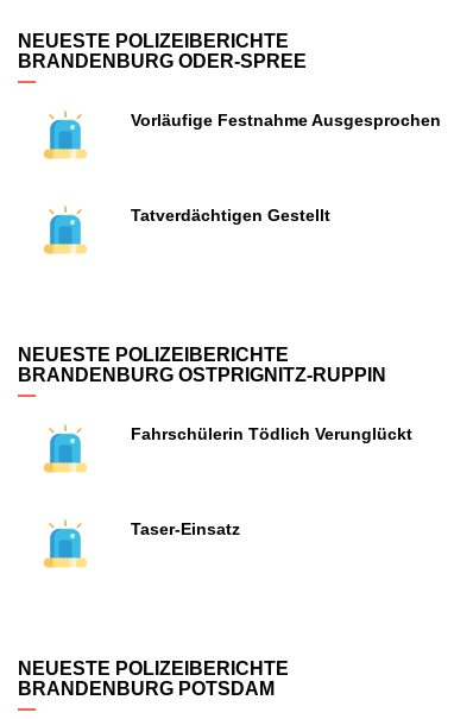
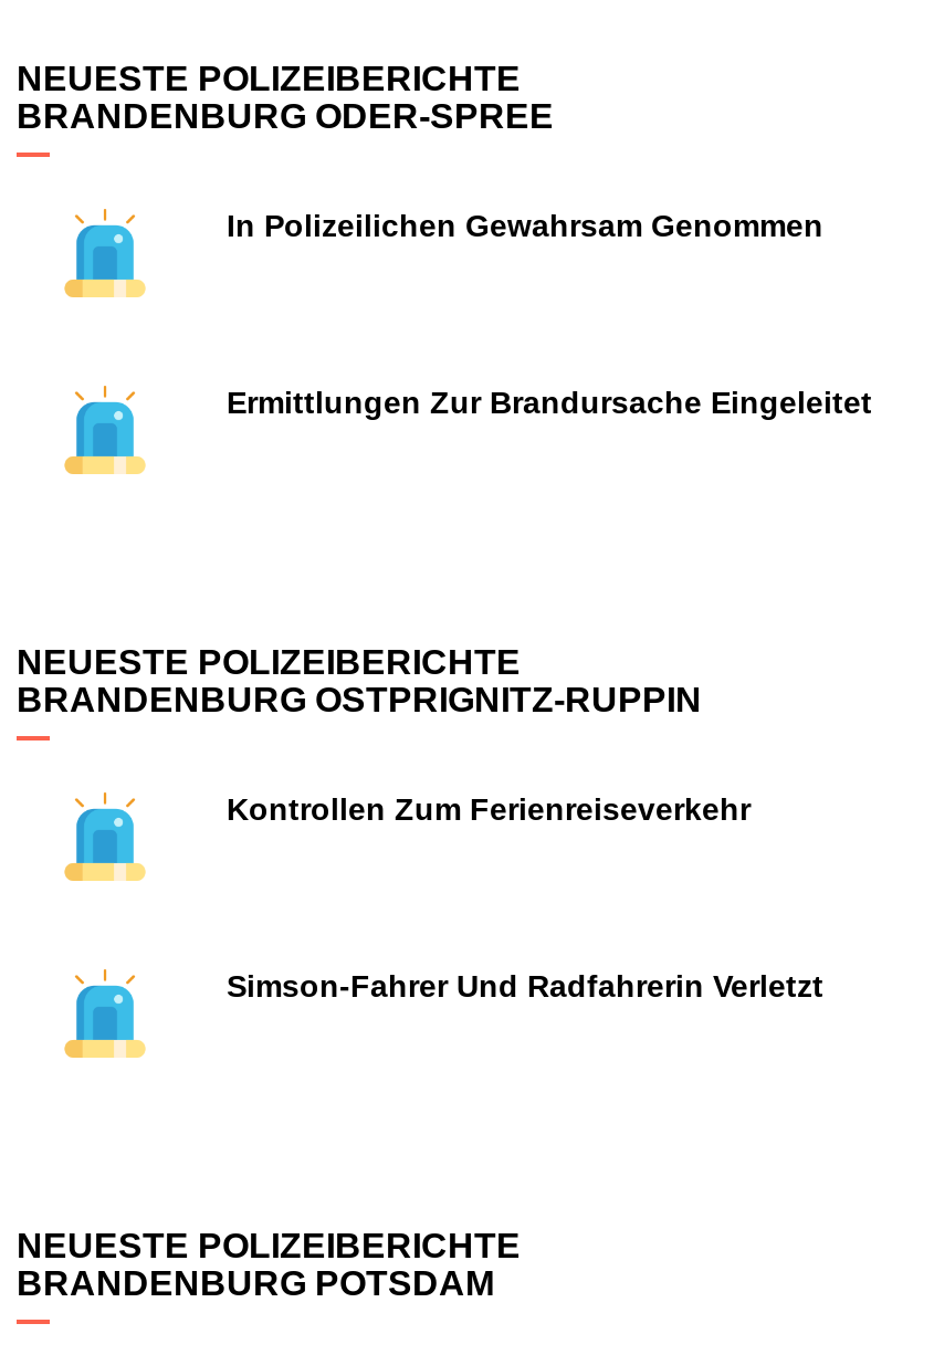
[131,111,441,130] Vorläufige Festnahme Ausgesprochen -> [227,208,823,243] In Polizeilichen Gewahrsam Genommen
[131,206,330,225] Tatverdächtigen Gestellt -> [227,385,872,420] Ermittlungen Zur Brandursache Eingeleitet
[131,424,412,443] Fahrschülerin Tödlich Verunglückt -> [227,791,751,827] Kontrollen Zum Ferienreiseverkehr
[131,519,240,538] Taser-Einsatz -> [227,968,823,1004] Simson-Fahrer Und Radfahrerin Verletzt

